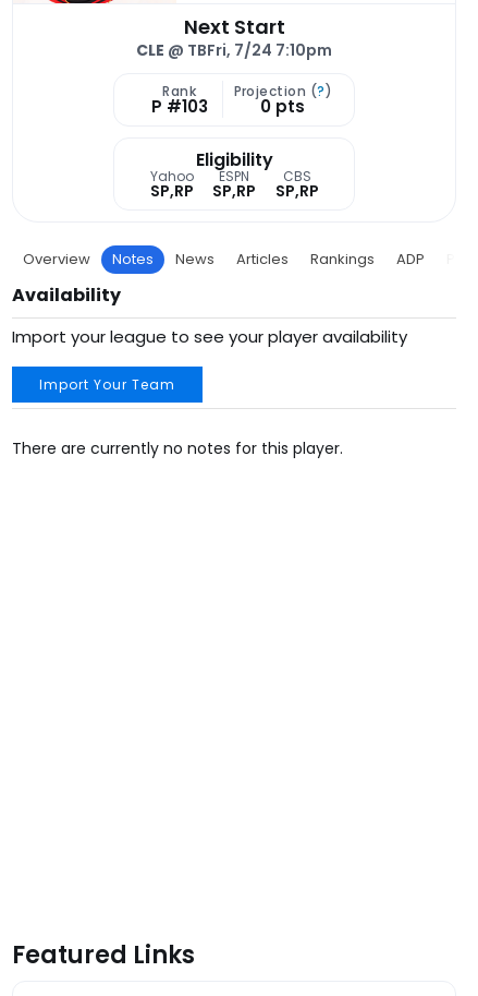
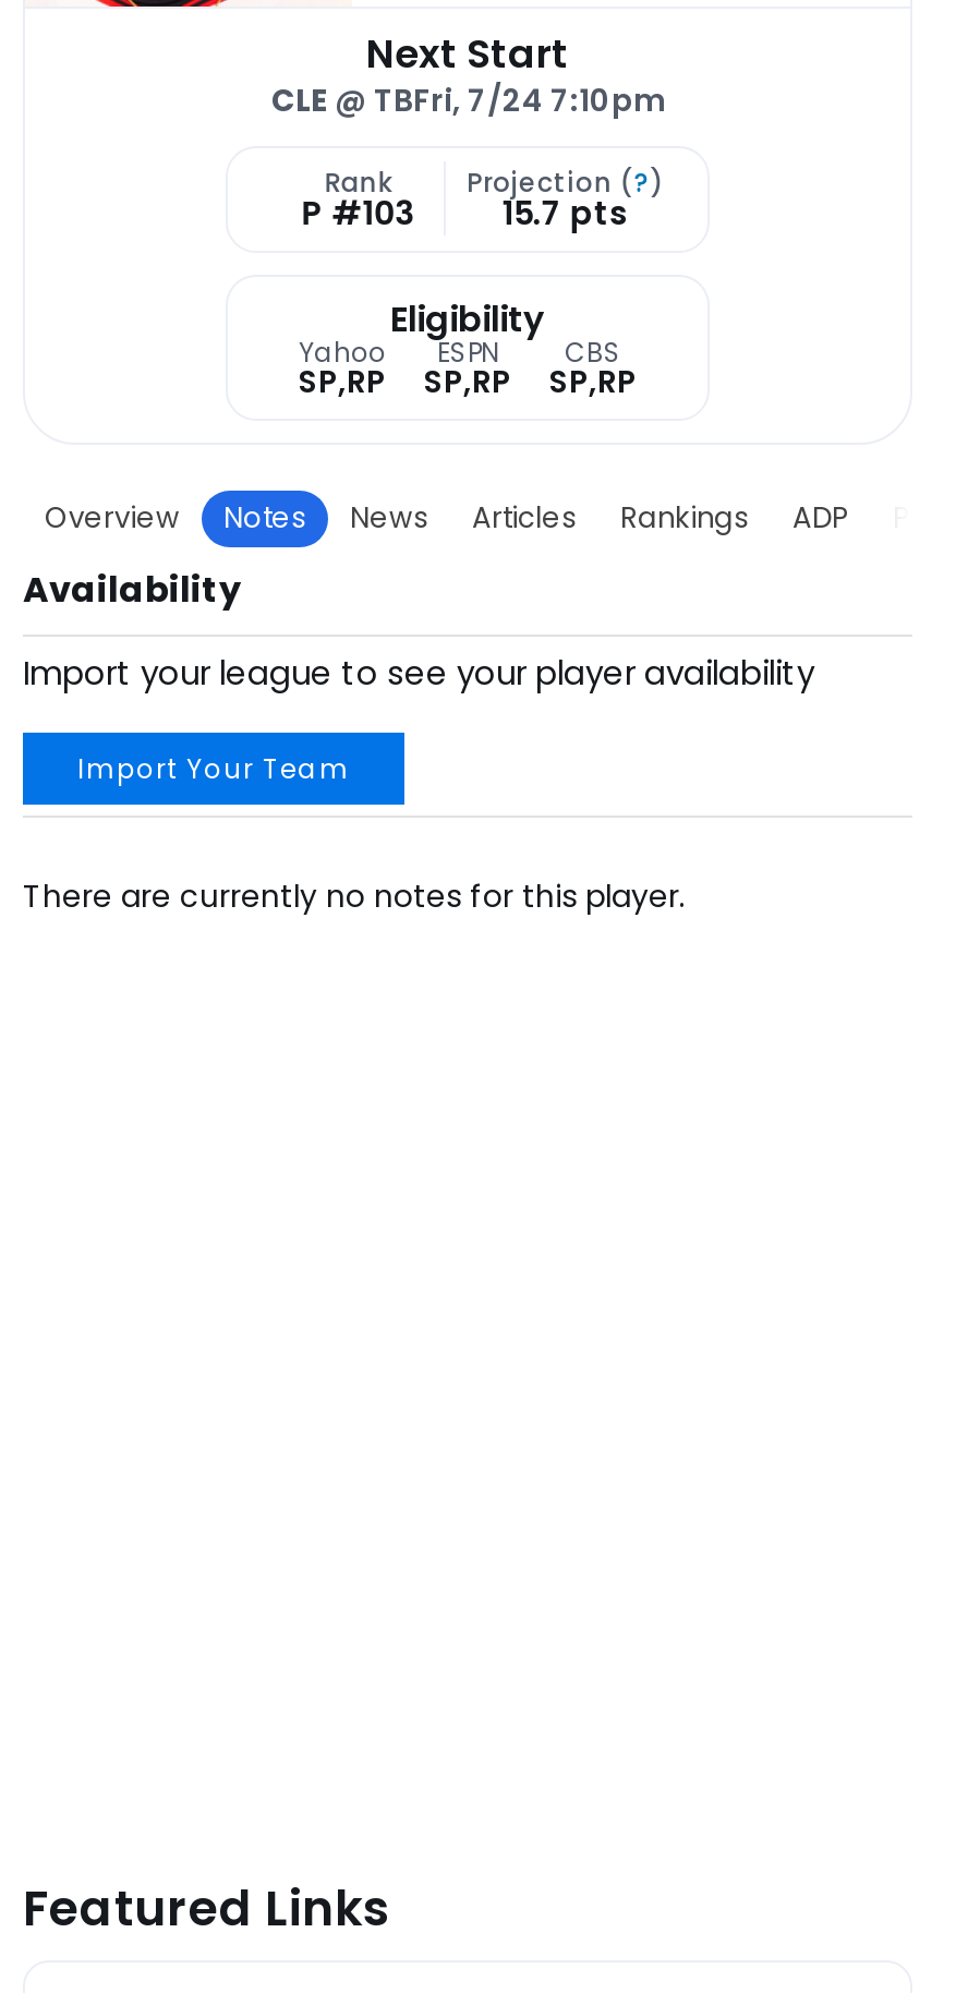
[261,95,305,118] 0 pts -> [502,191,629,236] 15.7 pts

